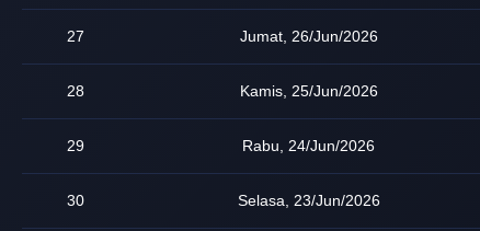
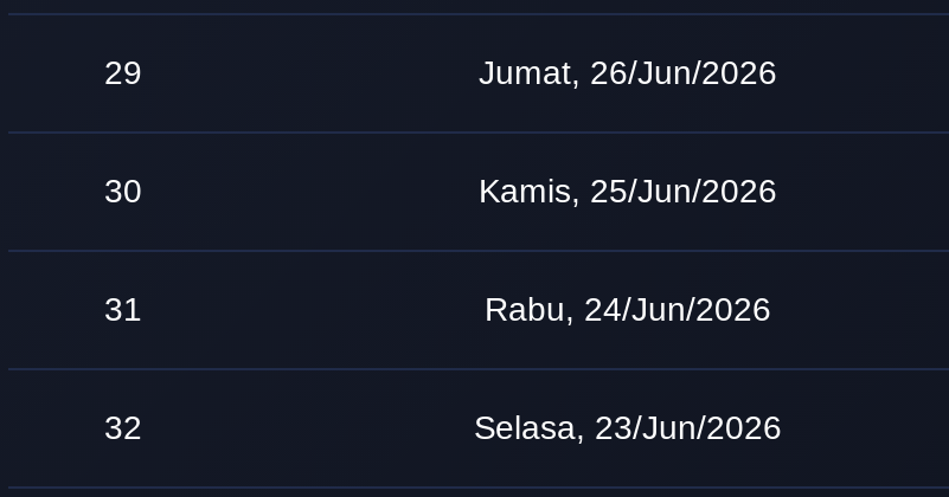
[66,27,84,45] 27 -> [104,53,142,91] 29
[66,82,84,100] 28 -> [104,172,142,209] 30
[66,137,84,154] 29 -> [104,290,142,328] 31
[66,192,84,209] 30 -> [104,408,142,446] 32

